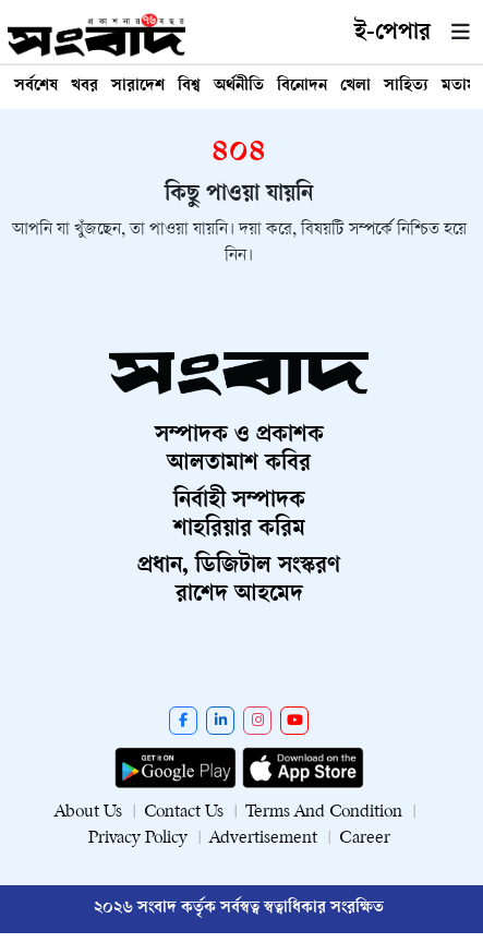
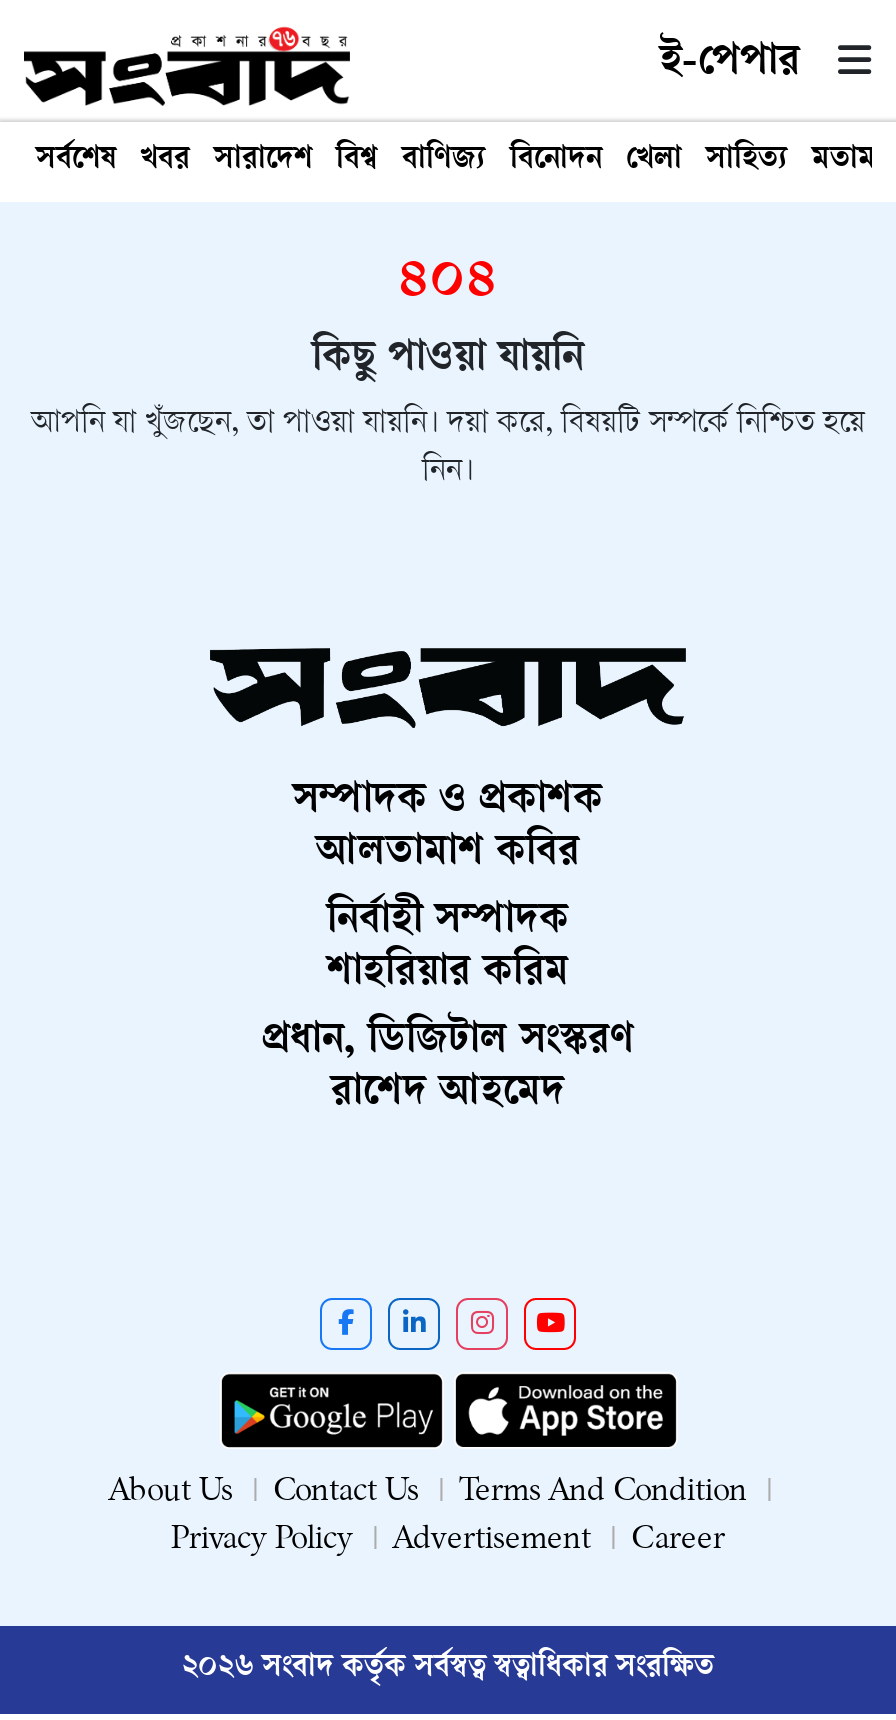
[214,77,264,96] অর্থনীতি -> [402,144,486,178] বাণিজ্য

